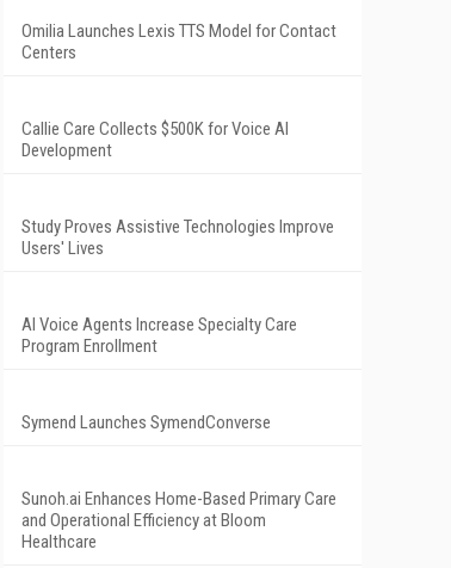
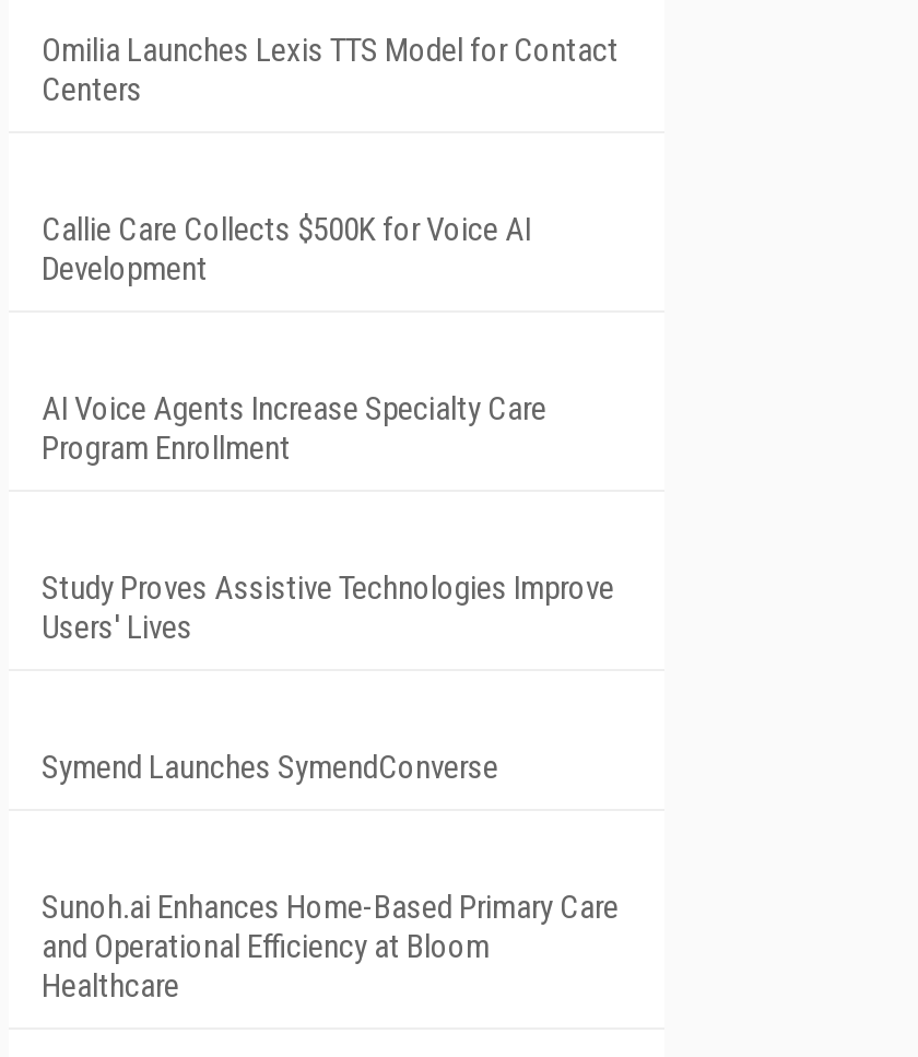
moved [21,216,334,259] -> [42,568,614,647]: Study Proves Assistive Technologies Improve | Users' Lives
moved [21,314,297,357] -> [42,389,546,468]: AI Voice Agents Increase Specialty Care | Program Enrollment

